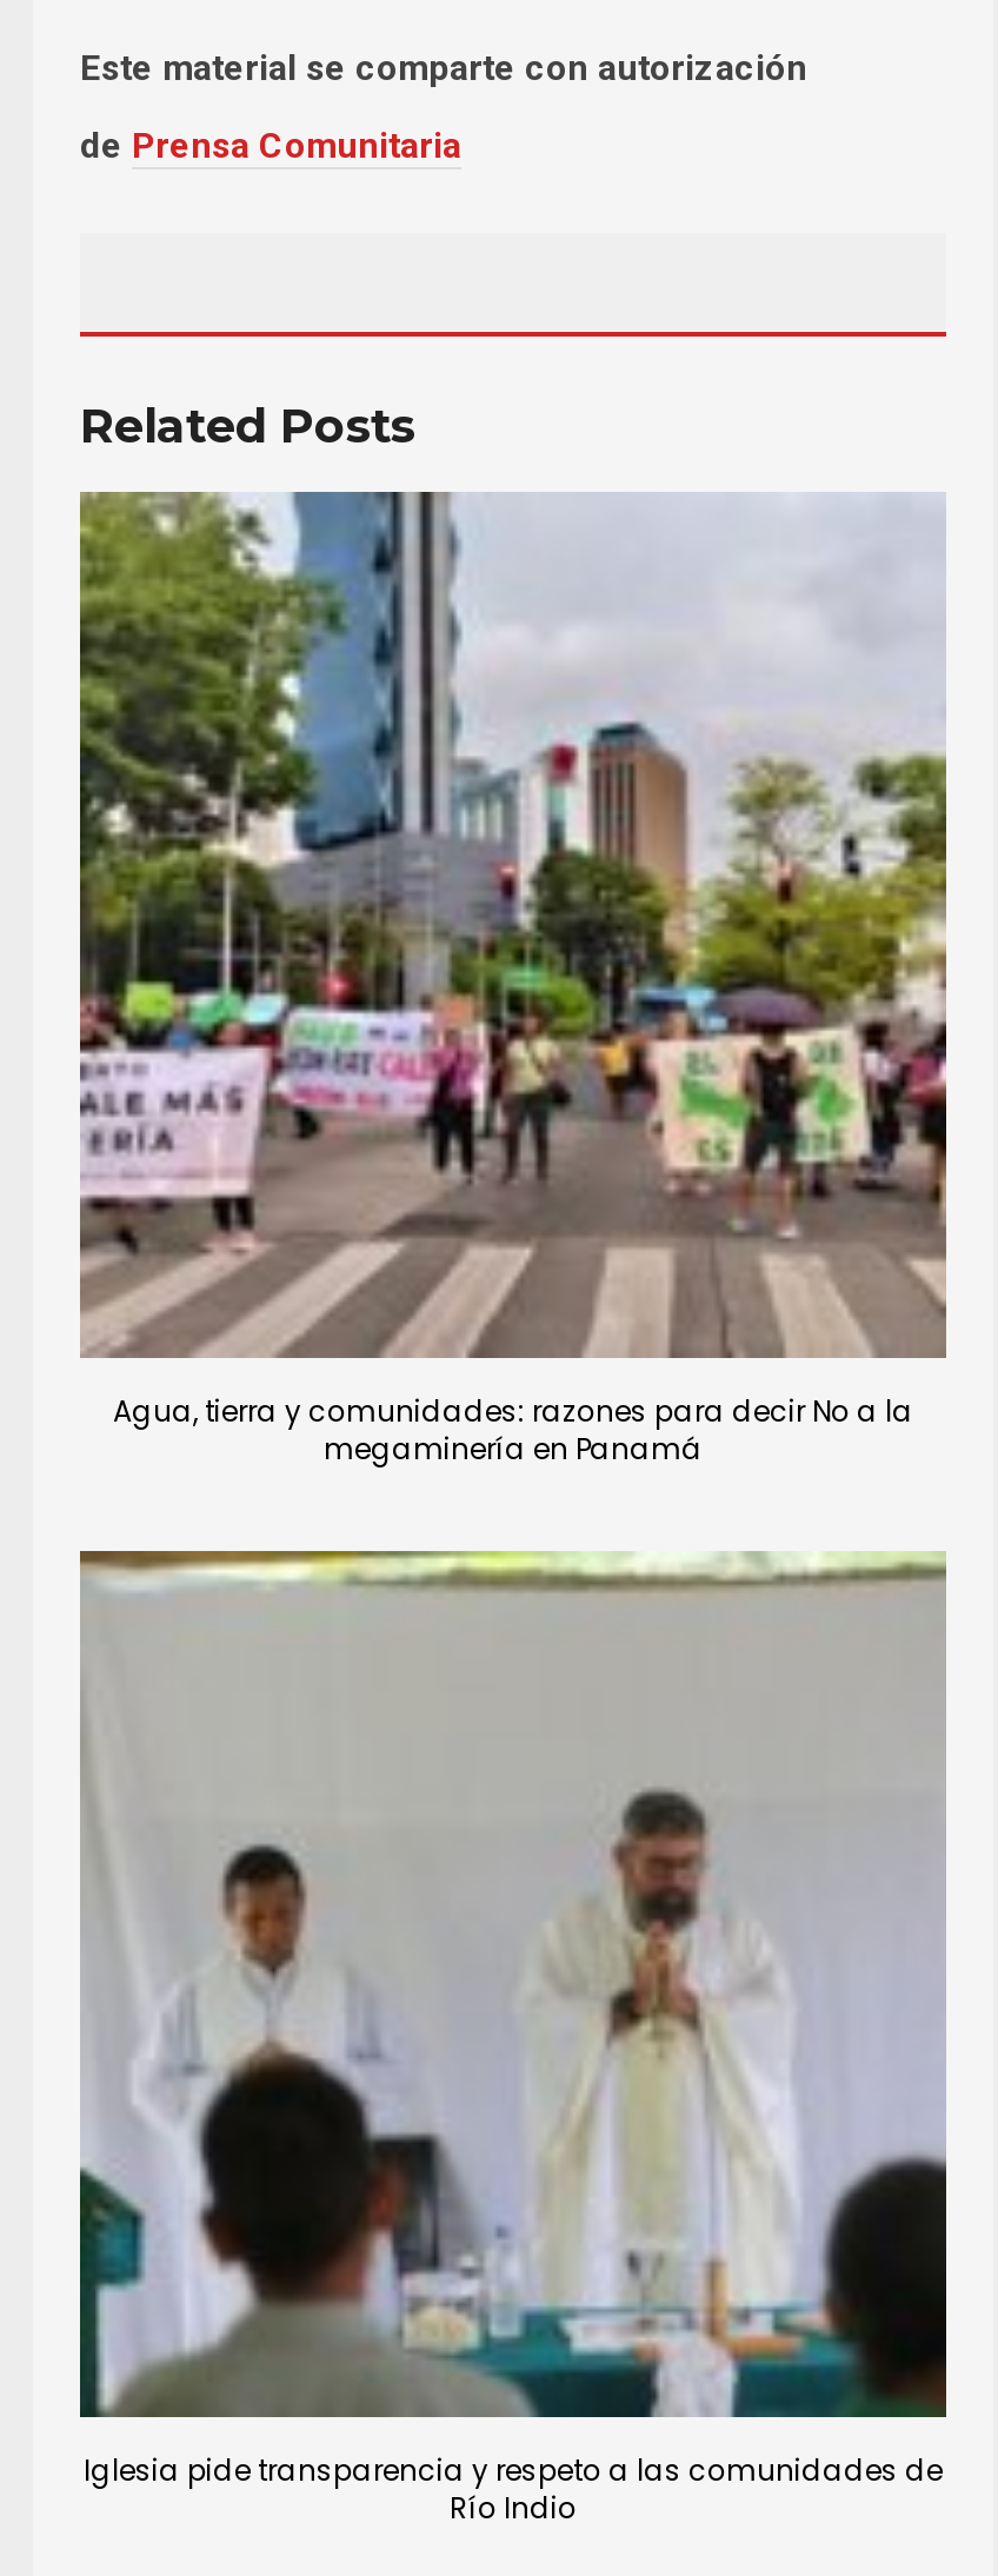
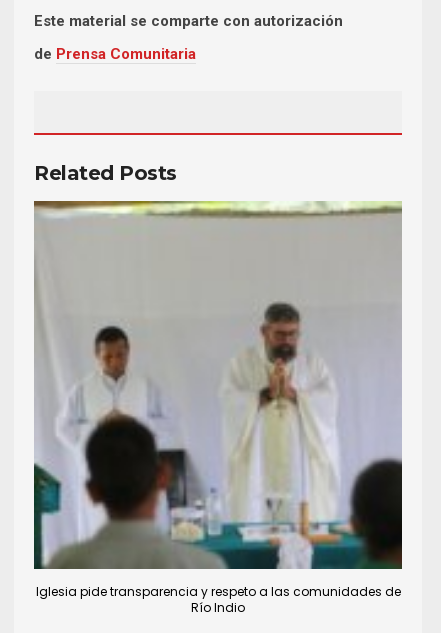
[78,491,949,1467] [image] | Agua, tierra y comunidades: razones para decir No a la | megaminería en Panamá -> none

